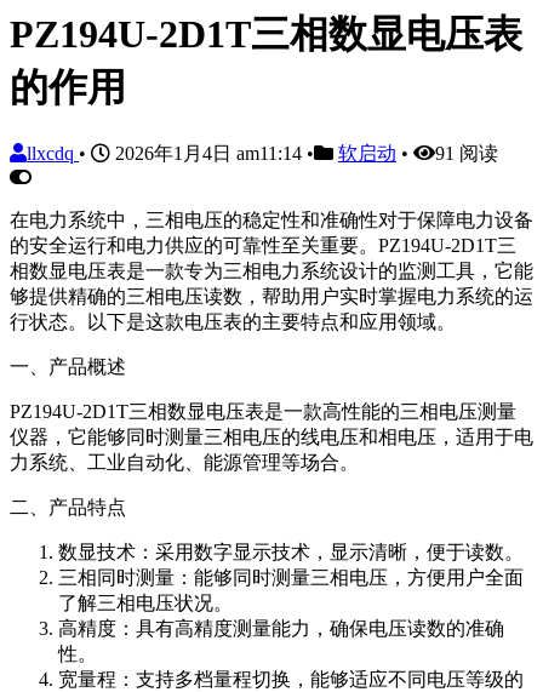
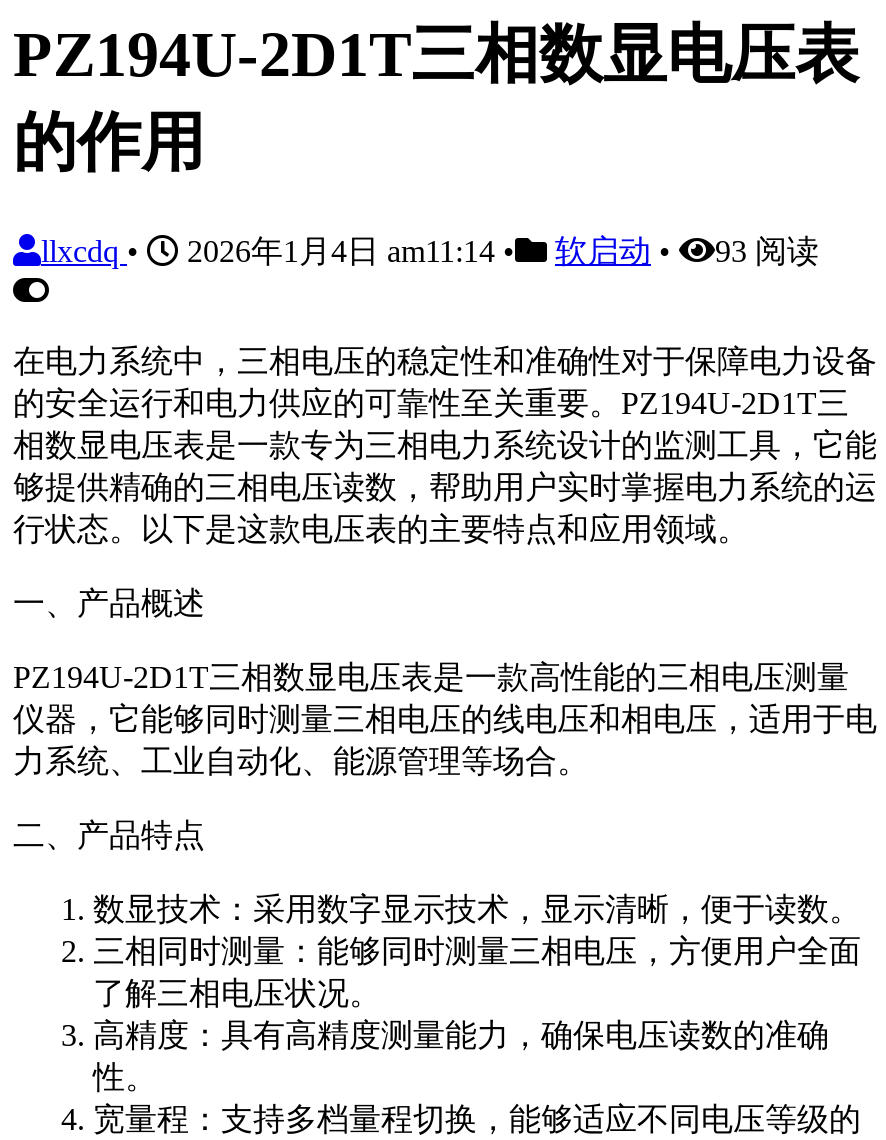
[27,143,498,163] llxcdq • 2026年1月4日 am11:14 • 软启动 • 91 阅读 -> [41,233,819,267] llxcdq • 2026年1月4日 am11:14 • 软启动 • 93 阅读

